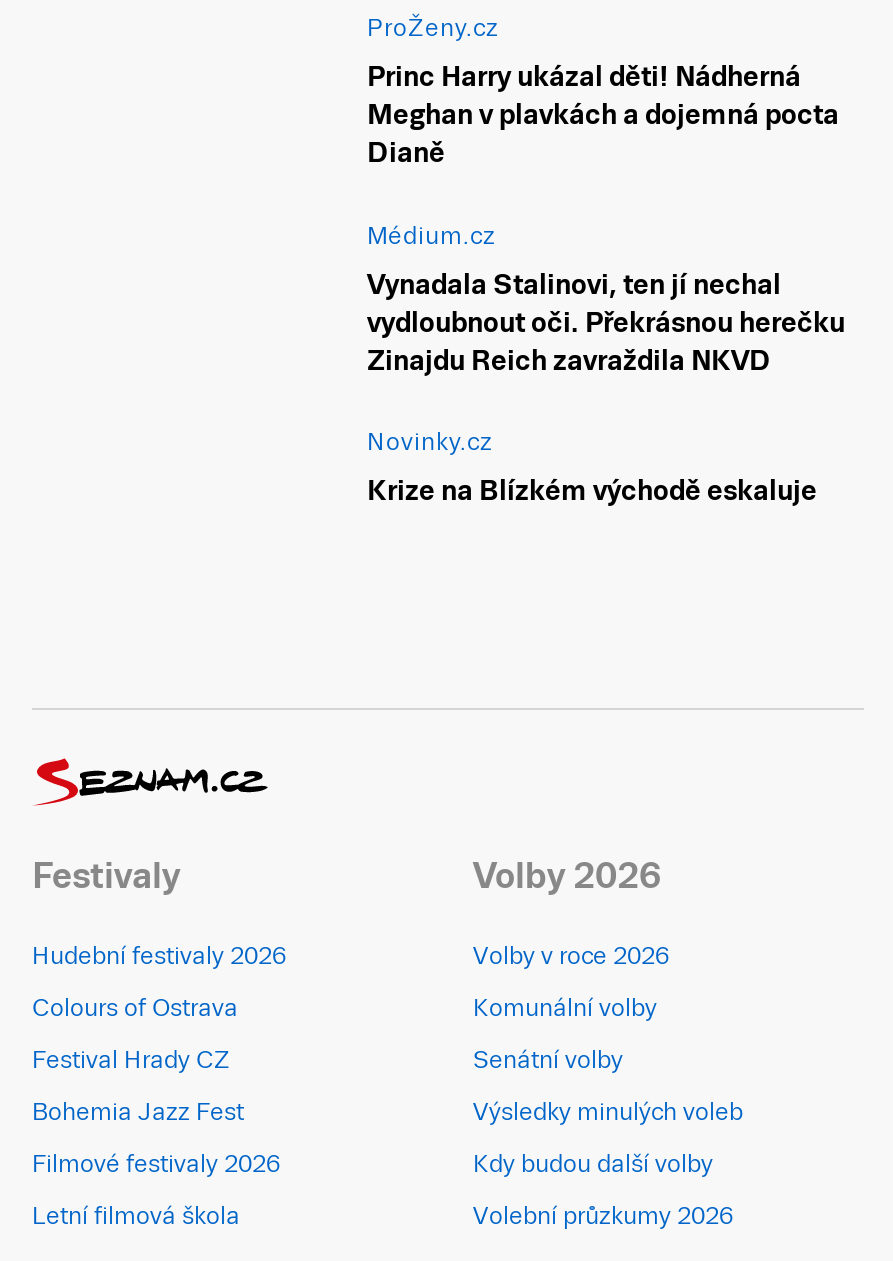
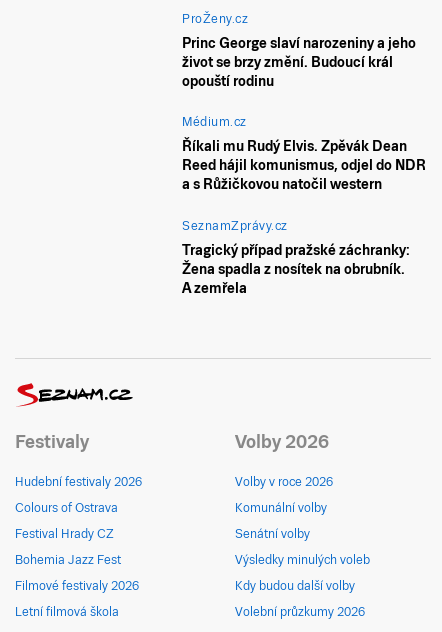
[367,61,839,169] Princ Harry ukázal děti! Nádherná | Meghan v plavkách a dojemná pocta | Dianě -> [182,35,416,89] Princ George slaví narozeniny a jeho | život se brzy změní. Budoucí král | opouští rodinu
[367,268,845,376] Vynadala Stalinovi, ten jí nechal | vydloubnout oči. Překrásnou herečku | Zinajdu Reich zavraždila NKVD -> [182,138,426,192] Říkali mu Rudý Elvis. Zpěvák Dean | Reed hájil komunismus, odjel do NDR | a s Růžičkovou natočil western
[367,429,493,457] Novinky.cz -> [182,219,288,233] SeznamZprávy.cz
[367,475,817,507] Krize na Blízkém východě eskaluje -> [182,242,410,296] Tragický případ pražské záchranky: | Žena spadla z nosítek na obrubník. | A zemřela

